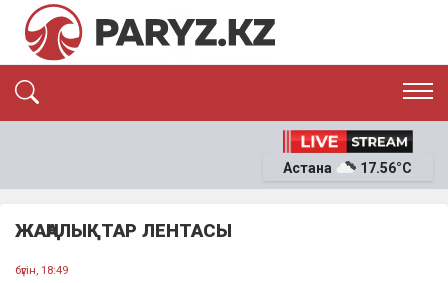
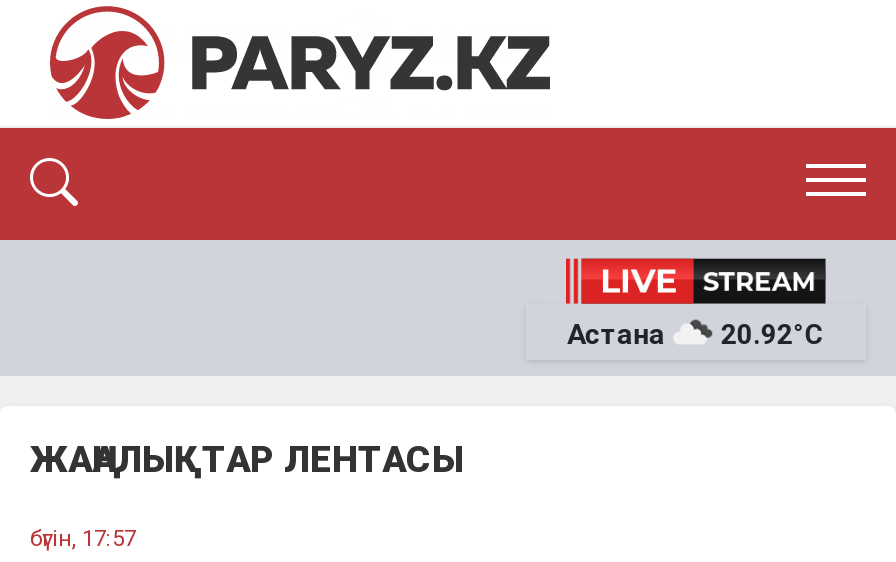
[360,160,412,176] 17.56°C -> [721,318,825,350] 20.92°C
[15,263,68,277] бүгін, 18:49 -> [30,525,136,553] бүгін, 17:57

